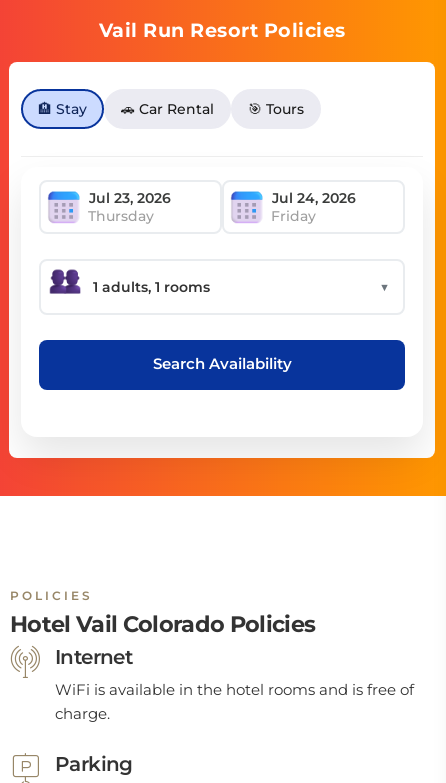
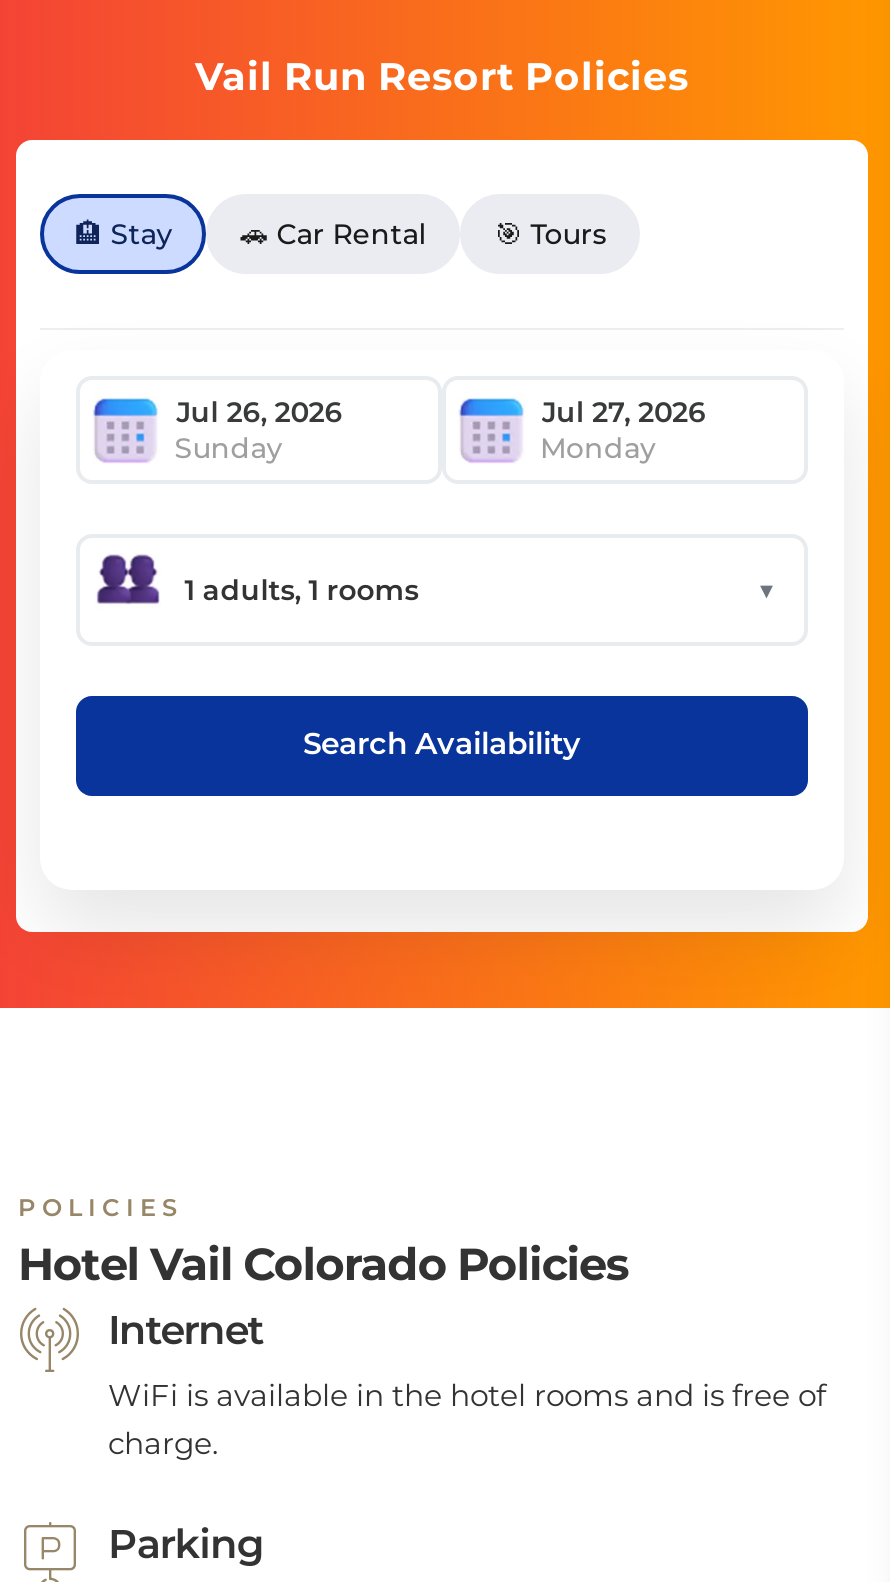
[88,206,316,224] Thursday | Friday -> [174,429,656,465] Sunday | Monday

